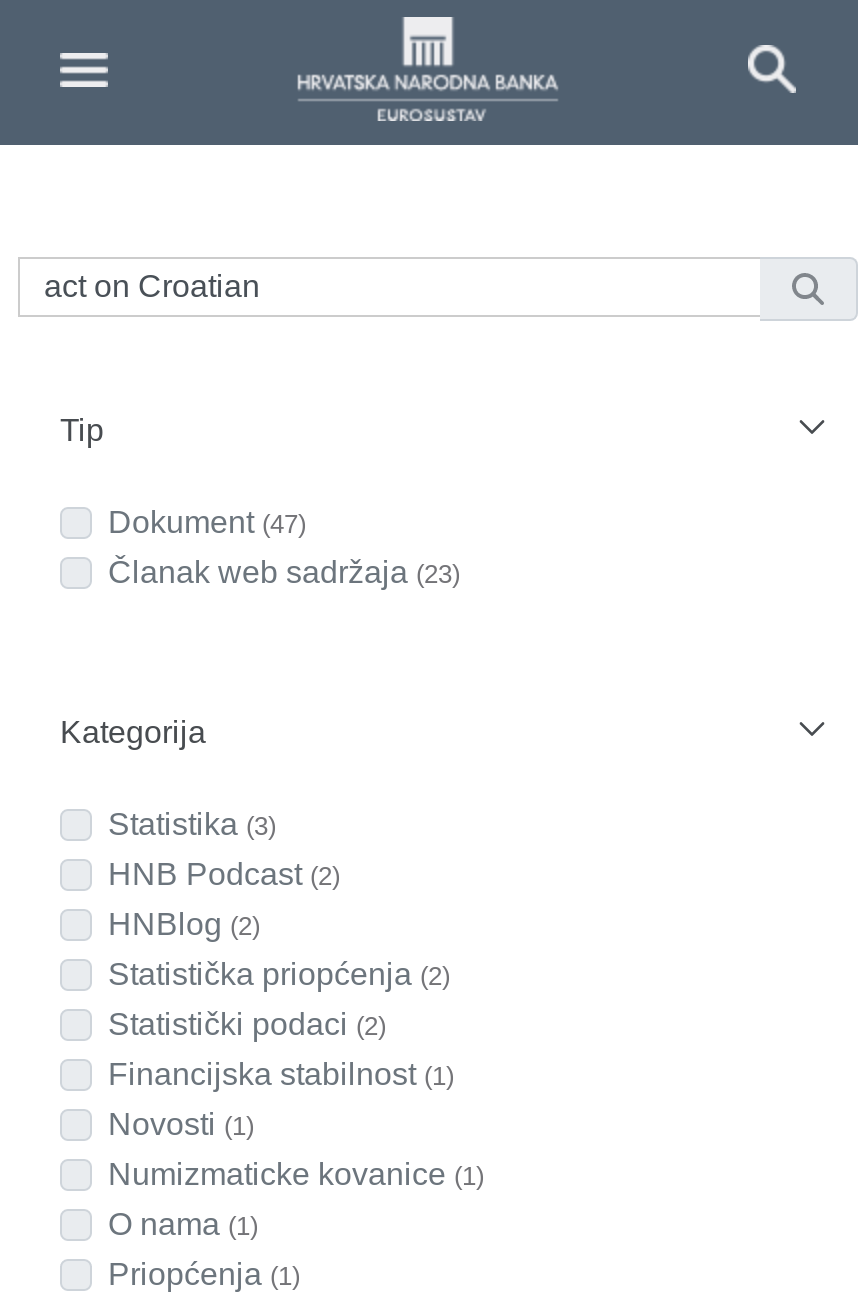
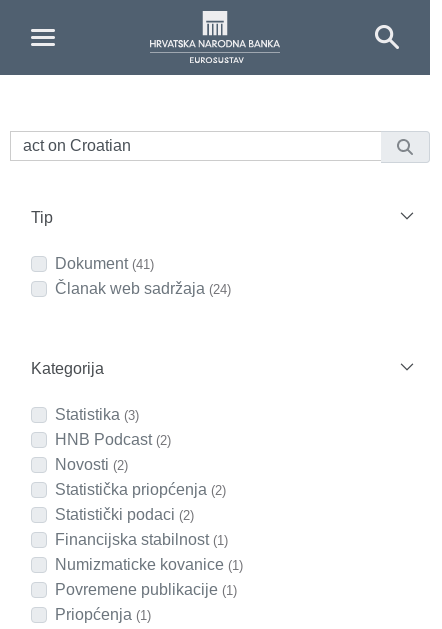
[108,505,306,539] Dokument (47) -> [55,255,154,272] Dokument (41)
[108,555,460,589] Članak web sadržaja (23) -> [55,280,231,297] Članak web sadržaja (24)
[108,907,260,941] HNBlog (2) -> [55,456,128,473] Novosti (2)
[108,1107,254,1141] Novosti (1) -> none
[108,1207,258,1241] O nama (1) -> [55,581,237,598] Povremene publikacije (1)

